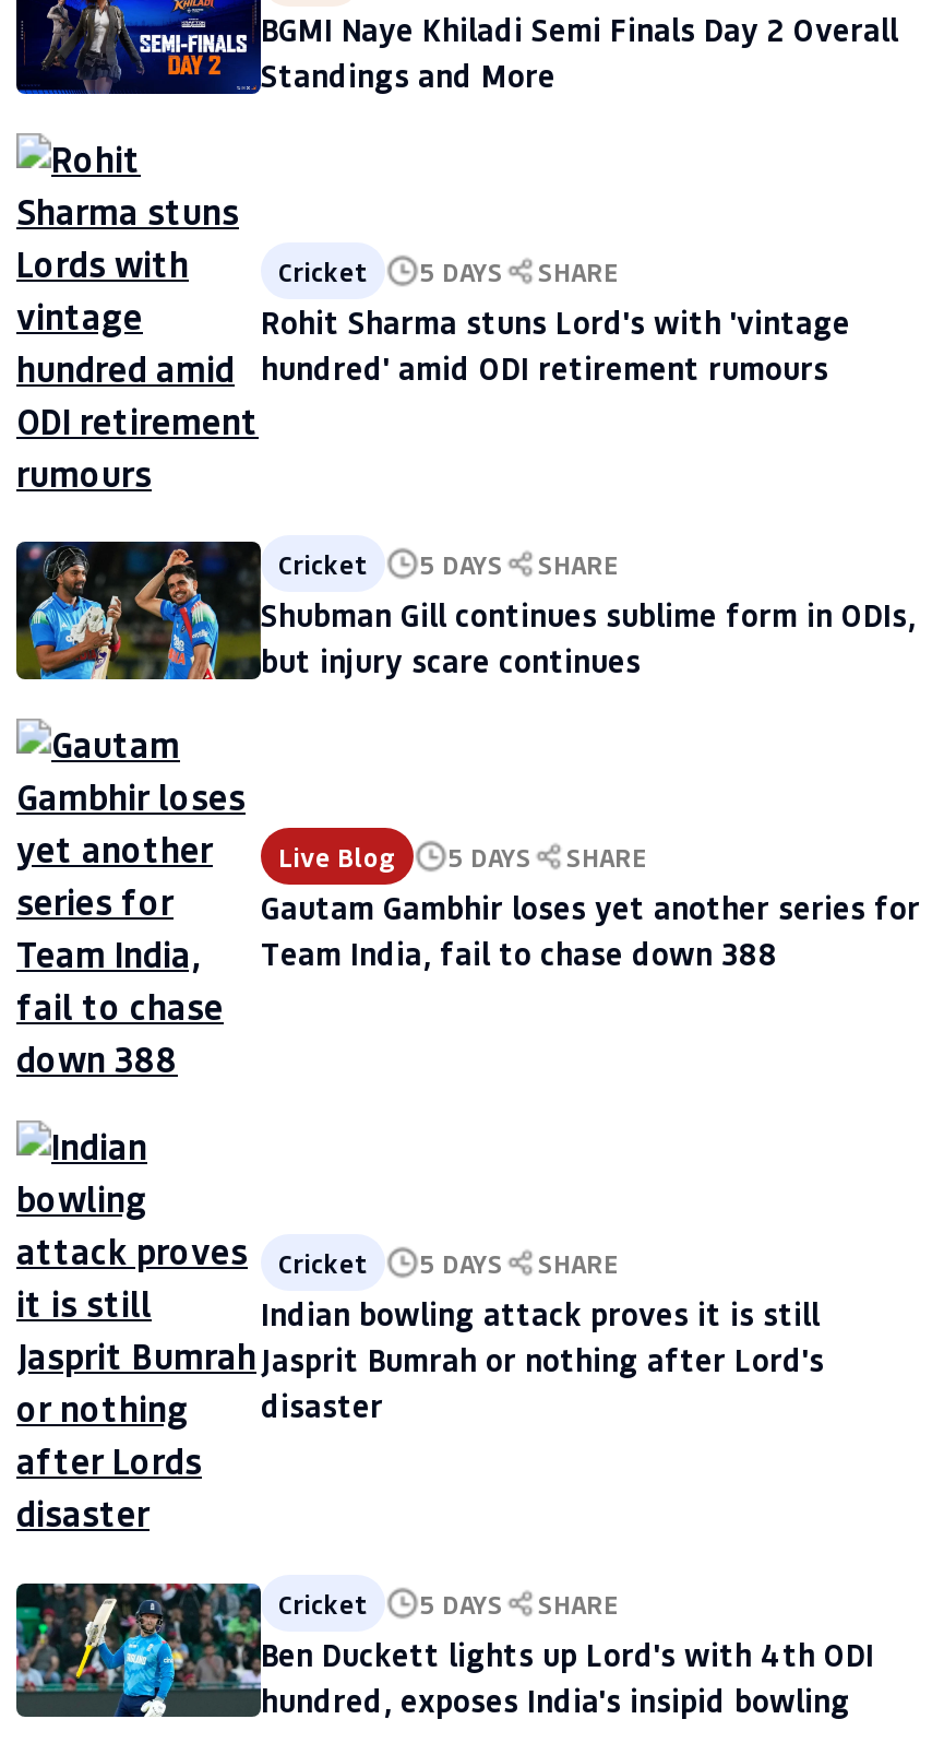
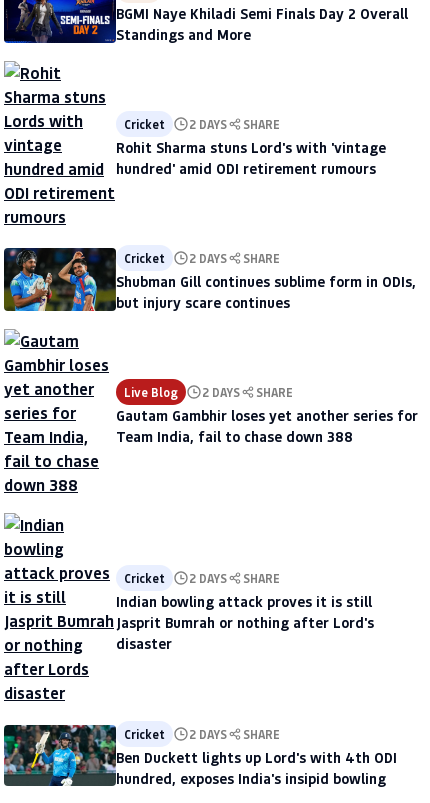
[278,254,619,289] Cricket 5 DAYS SHARE -> [124,116,280,132] Cricket 2 DAYS SHARE
[278,547,619,582] Cricket 5 DAYS SHARE -> [124,250,280,266] Cricket 2 DAYS SHARE
[278,840,647,875] Live Blog 5 DAYS SHARE -> [124,384,293,400] Live Blog 2 DAYS SHARE
[278,1245,619,1280] Cricket 5 DAYS SHARE -> [124,570,280,586] Cricket 2 DAYS SHARE
[278,1587,619,1622] Cricket 5 DAYS SHARE -> [124,726,280,742] Cricket 2 DAYS SHARE

